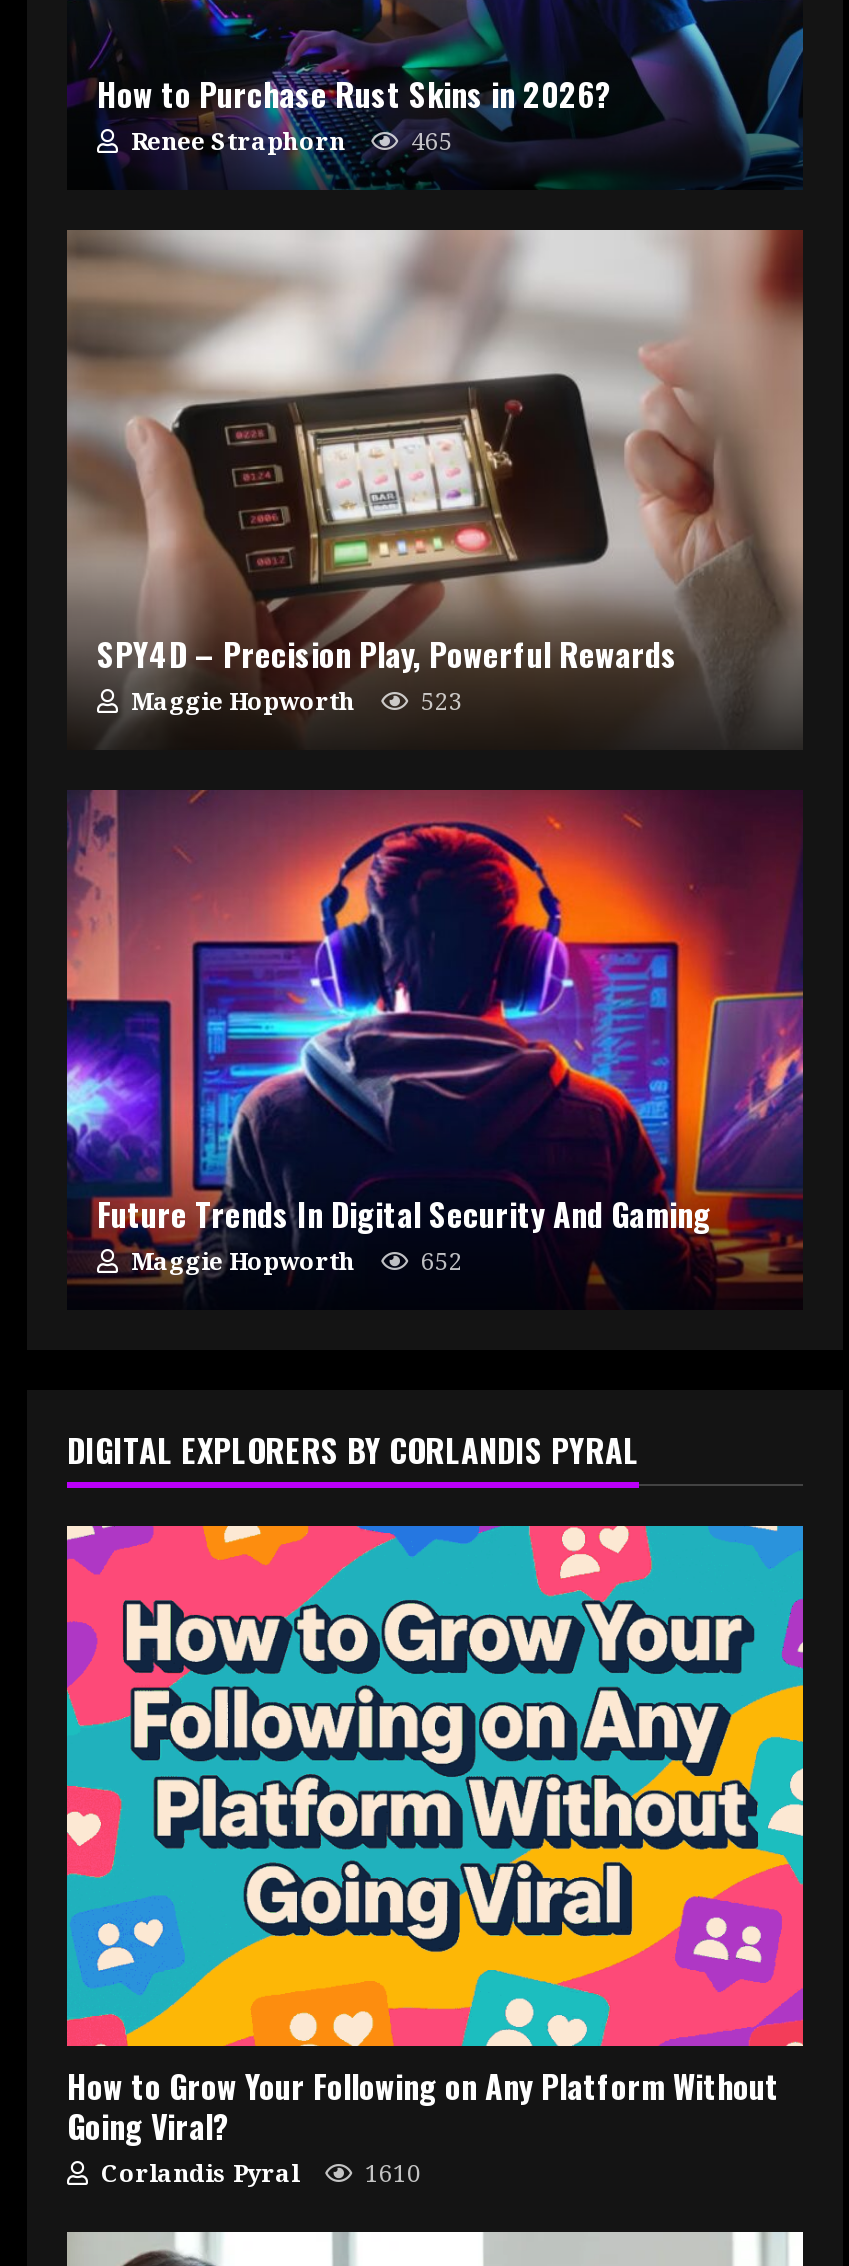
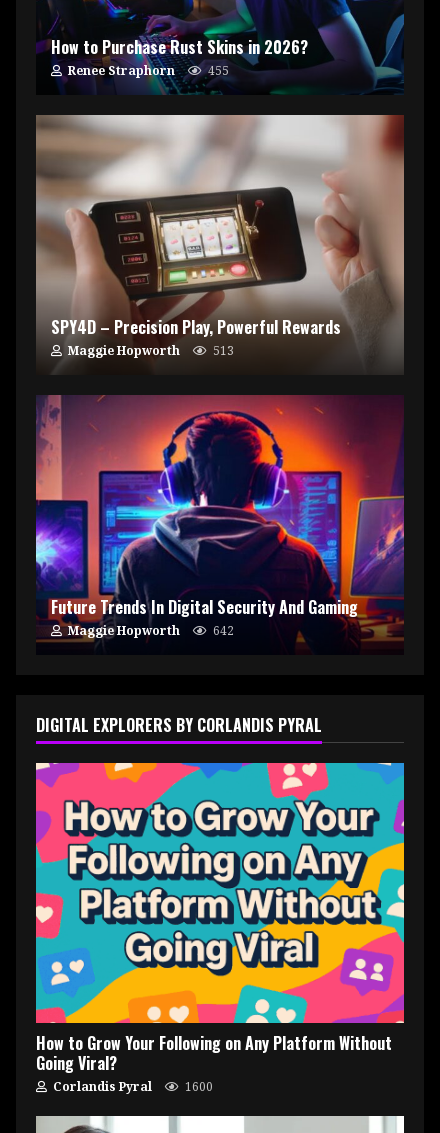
[125,125,453,159] Renee Straphorn 465 -> [65,62,229,79] Renee Straphorn 455
[125,685,463,719] Maggie Hopworth 523 -> [65,342,234,359] Maggie Hopworth 513
[125,1245,463,1279] Maggie Hopworth 652 -> [65,622,234,639] Maggie Hopworth 642
[95,2157,421,2191] Corlandis Pyral 1610 -> [50,1078,213,1095] Corlandis Pyral 1600

